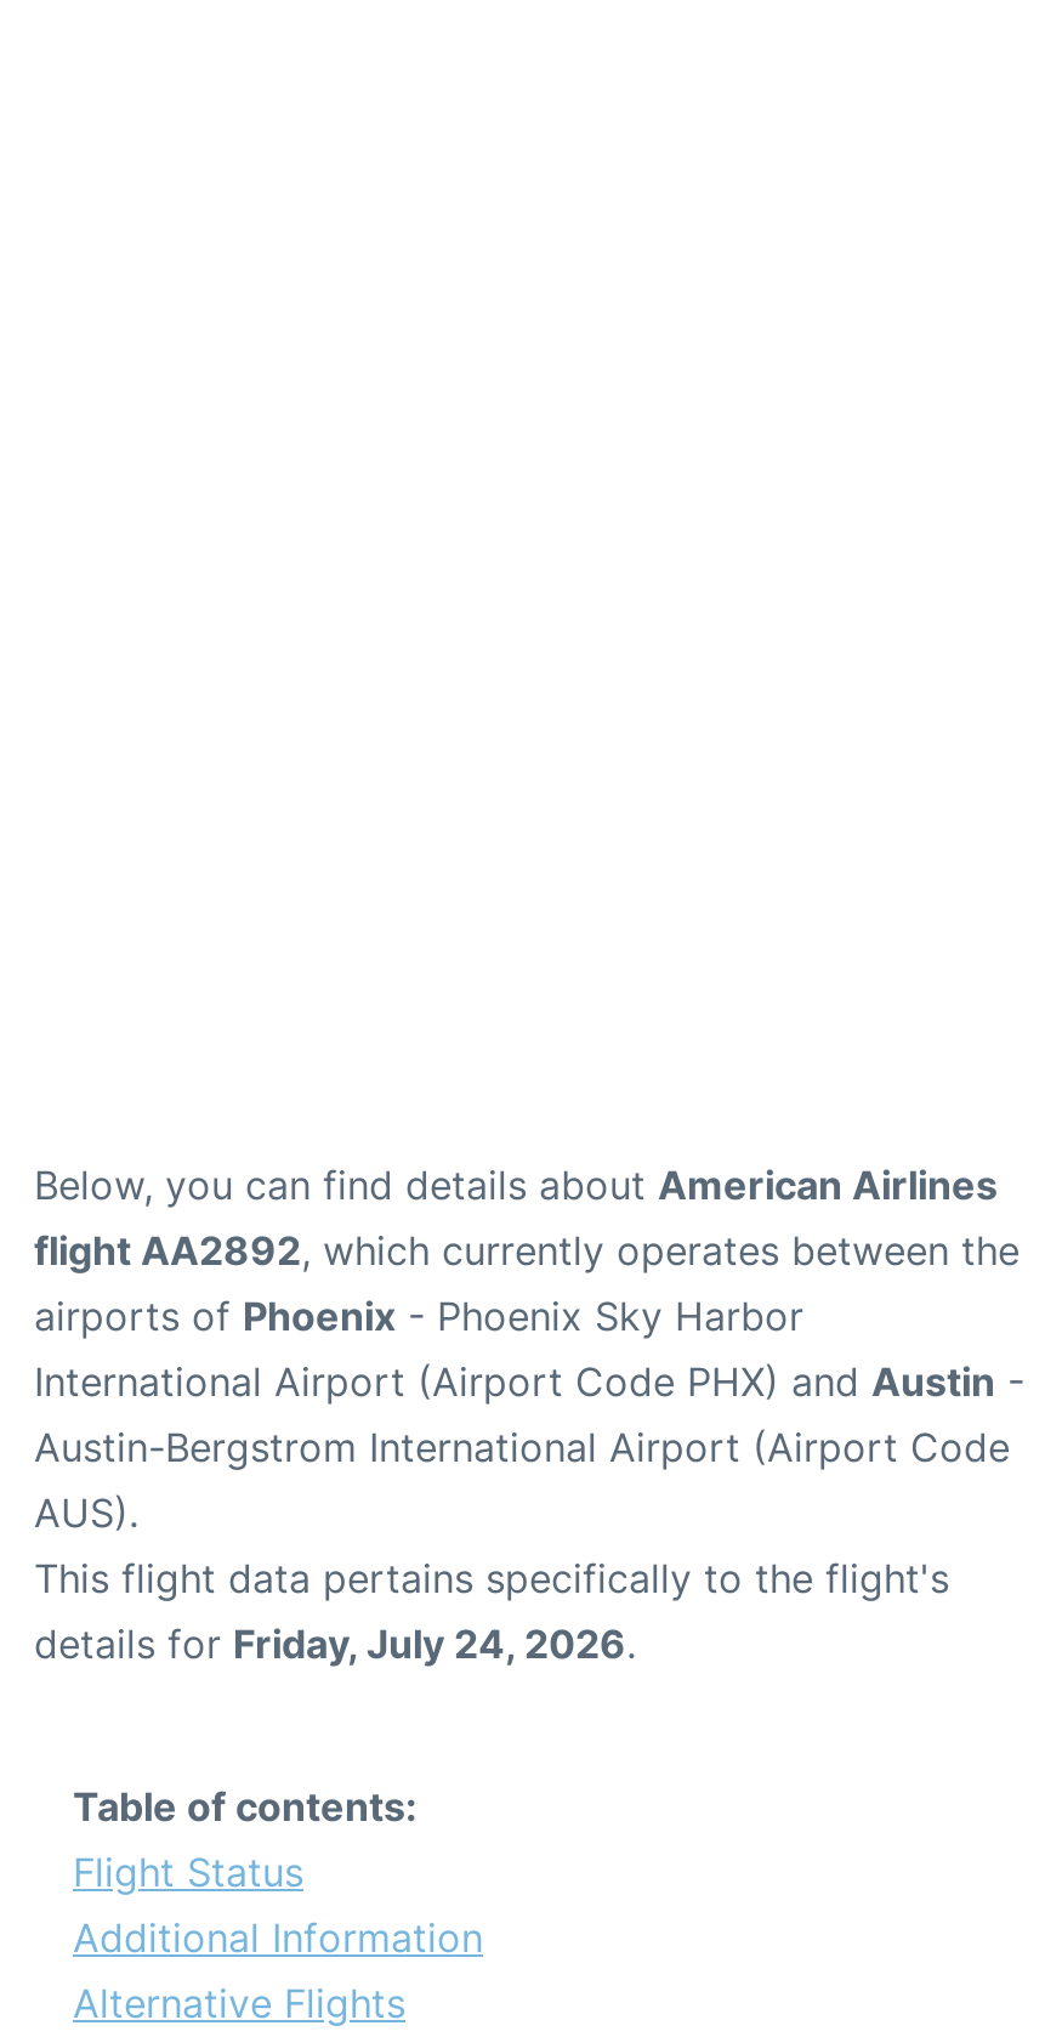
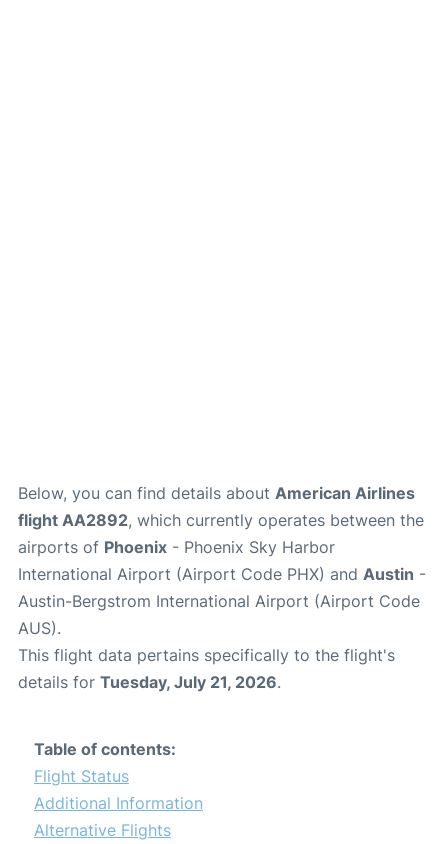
[34,1619,636,1668] details for Friday, July 24, 2026. -> [18,672,281,692] details for Tuesday, July 21, 2026.

